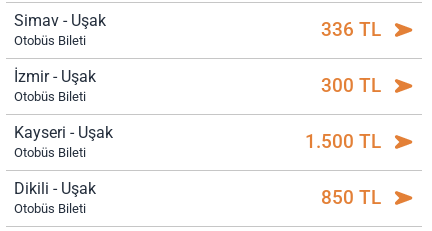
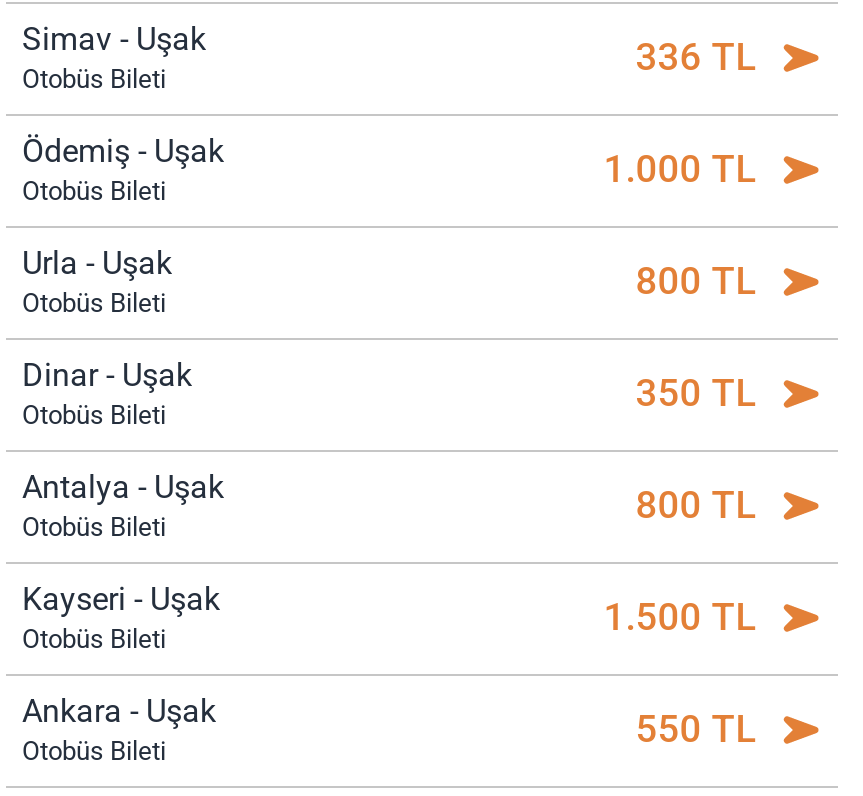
[14,67,96,86] İzmir - Uşak -> [22,132,224,170] Ödemiş - Uşak
[321,74,381,97] 300 TL -> [22,145,755,542] 1.000 TL | Urla - Uşak | Otobüs Bileti | 800 TL | Dinar - Uşak | Otobüs Bileti | 350 TL | Antalya - Uşak | Otobüs Bileti | 800 TL
[14,179,96,198] Dikili - Uşak -> [22,692,216,730] Ankara - Uşak
[321,186,381,209] 850 TL -> [635,705,755,751] 550 TL

